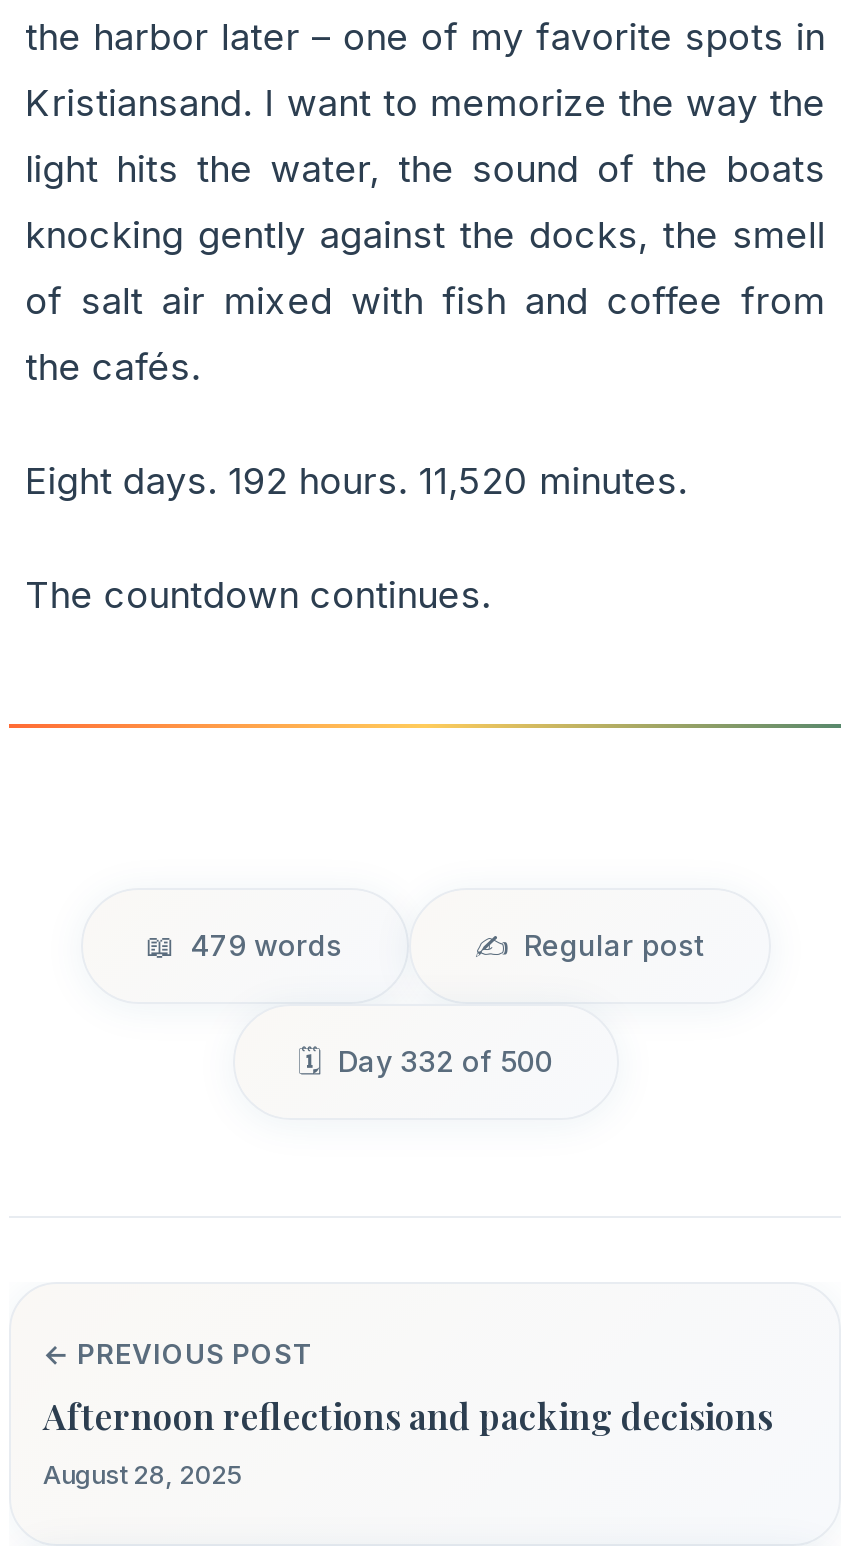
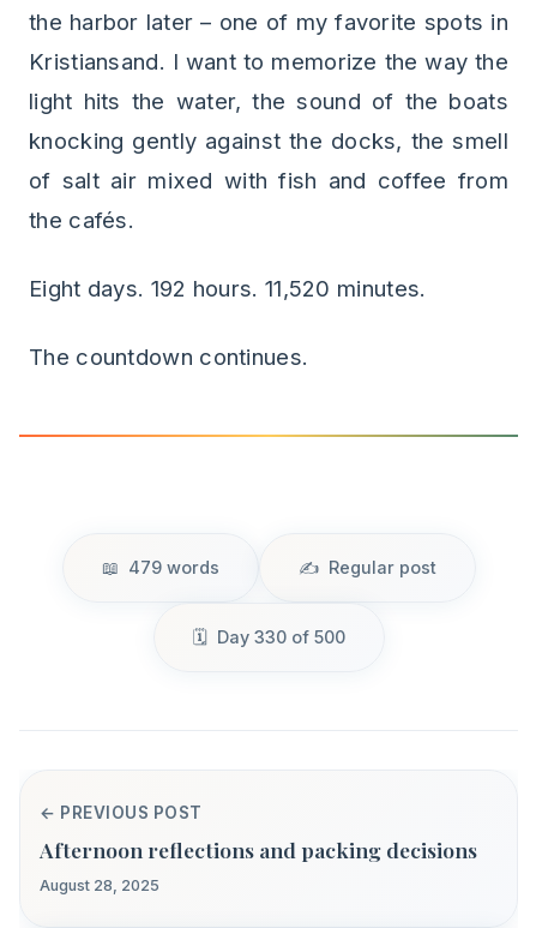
[338,1044,552,1078] Day 332 of 500 -> [216,627,345,647] Day 330 of 500

